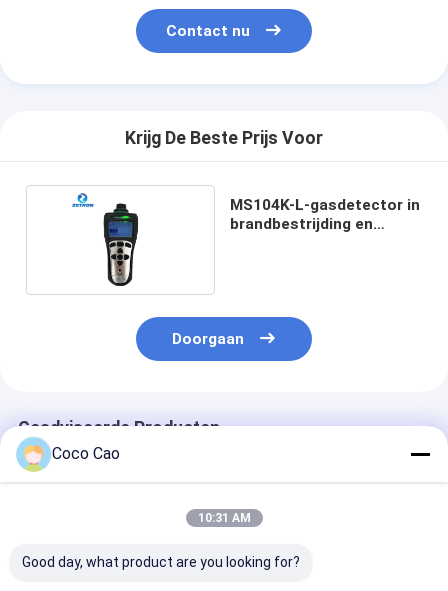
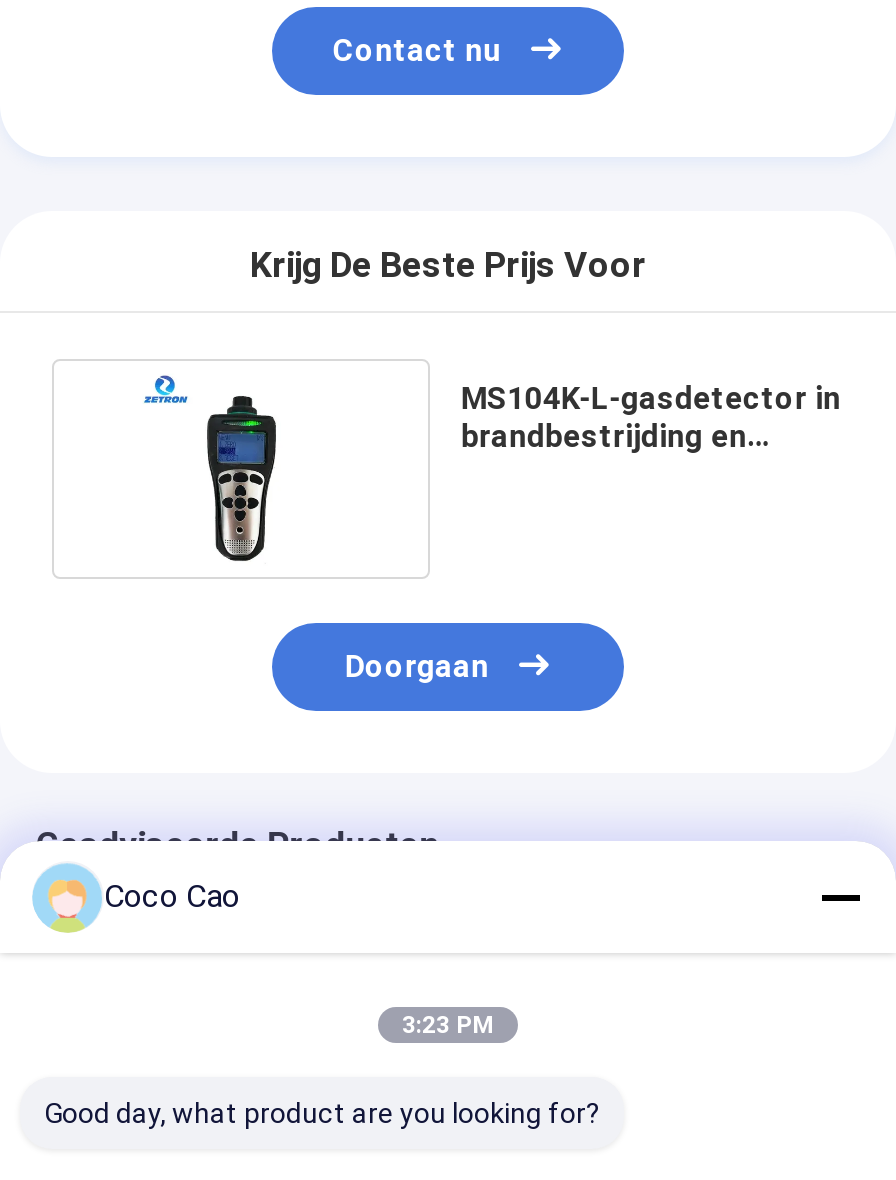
[197,511,250,525] 10:31 AM -> [402,1011,494,1039] 3:23 PM

